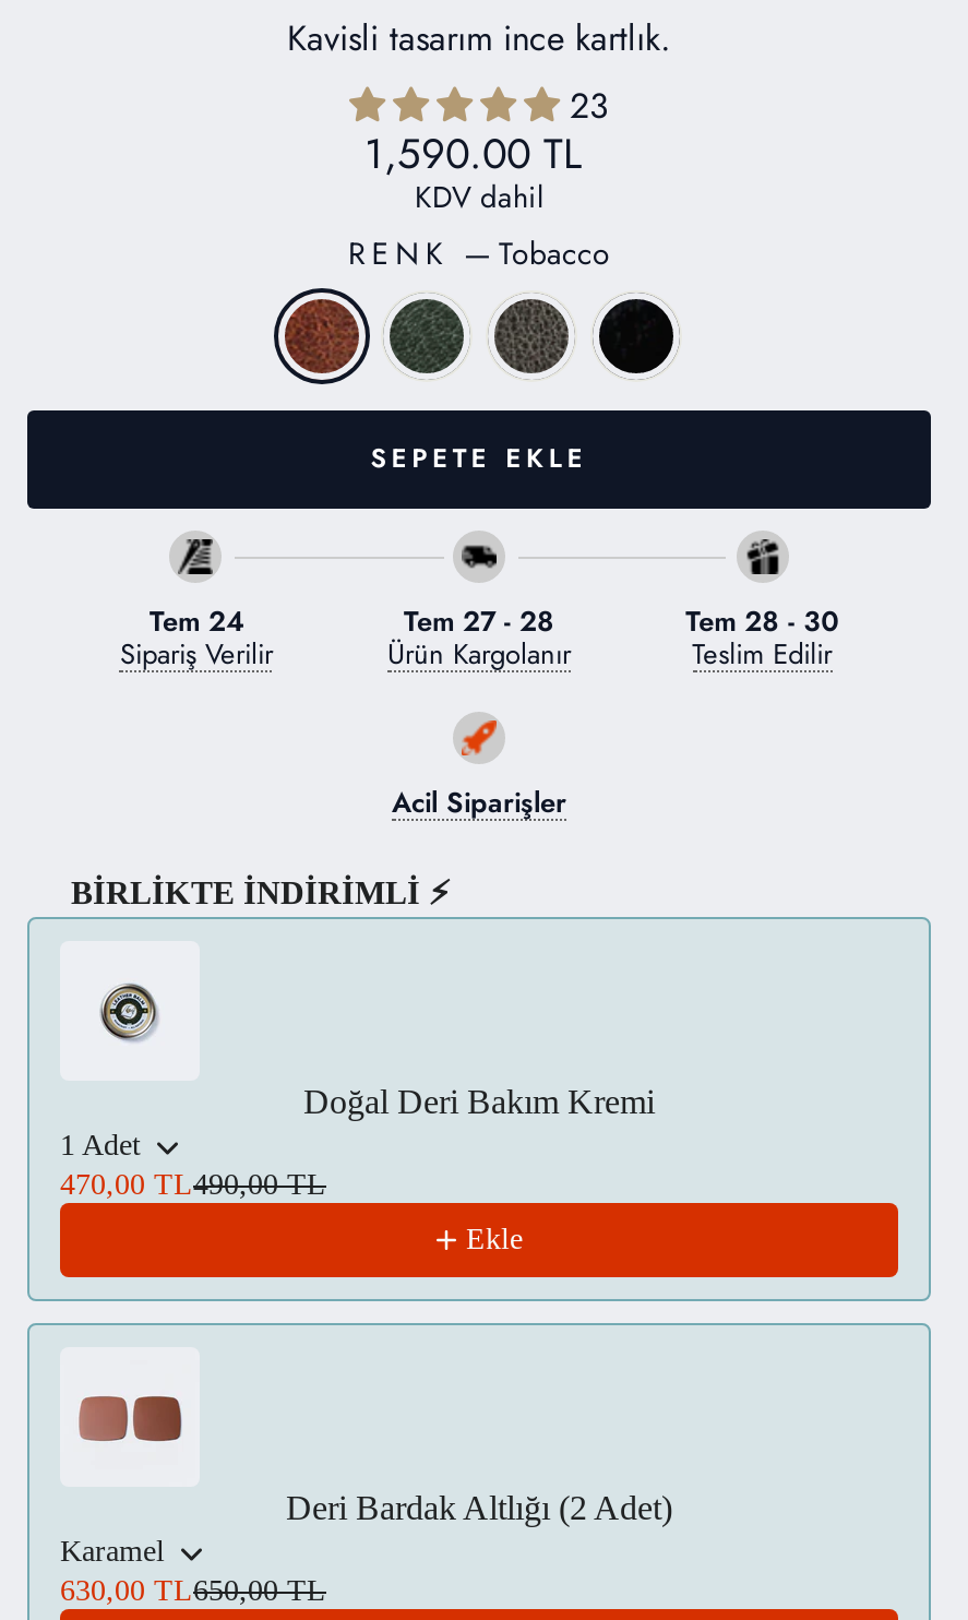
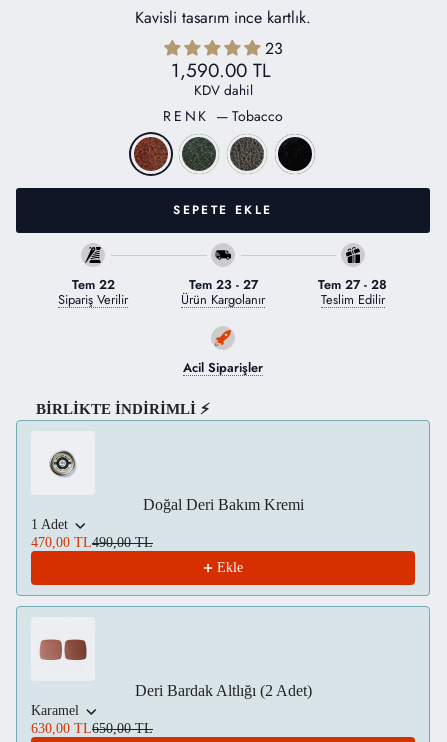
[149,600,243,641] Tem 24 -> [72,275,115,294] Tem 22
[404,600,554,641] Tem 27 - 28 -> [188,275,257,294] Tem 23 - 27
[686,600,838,641] Tem 28 - 30 -> [318,275,387,294] Tem 27 - 28

